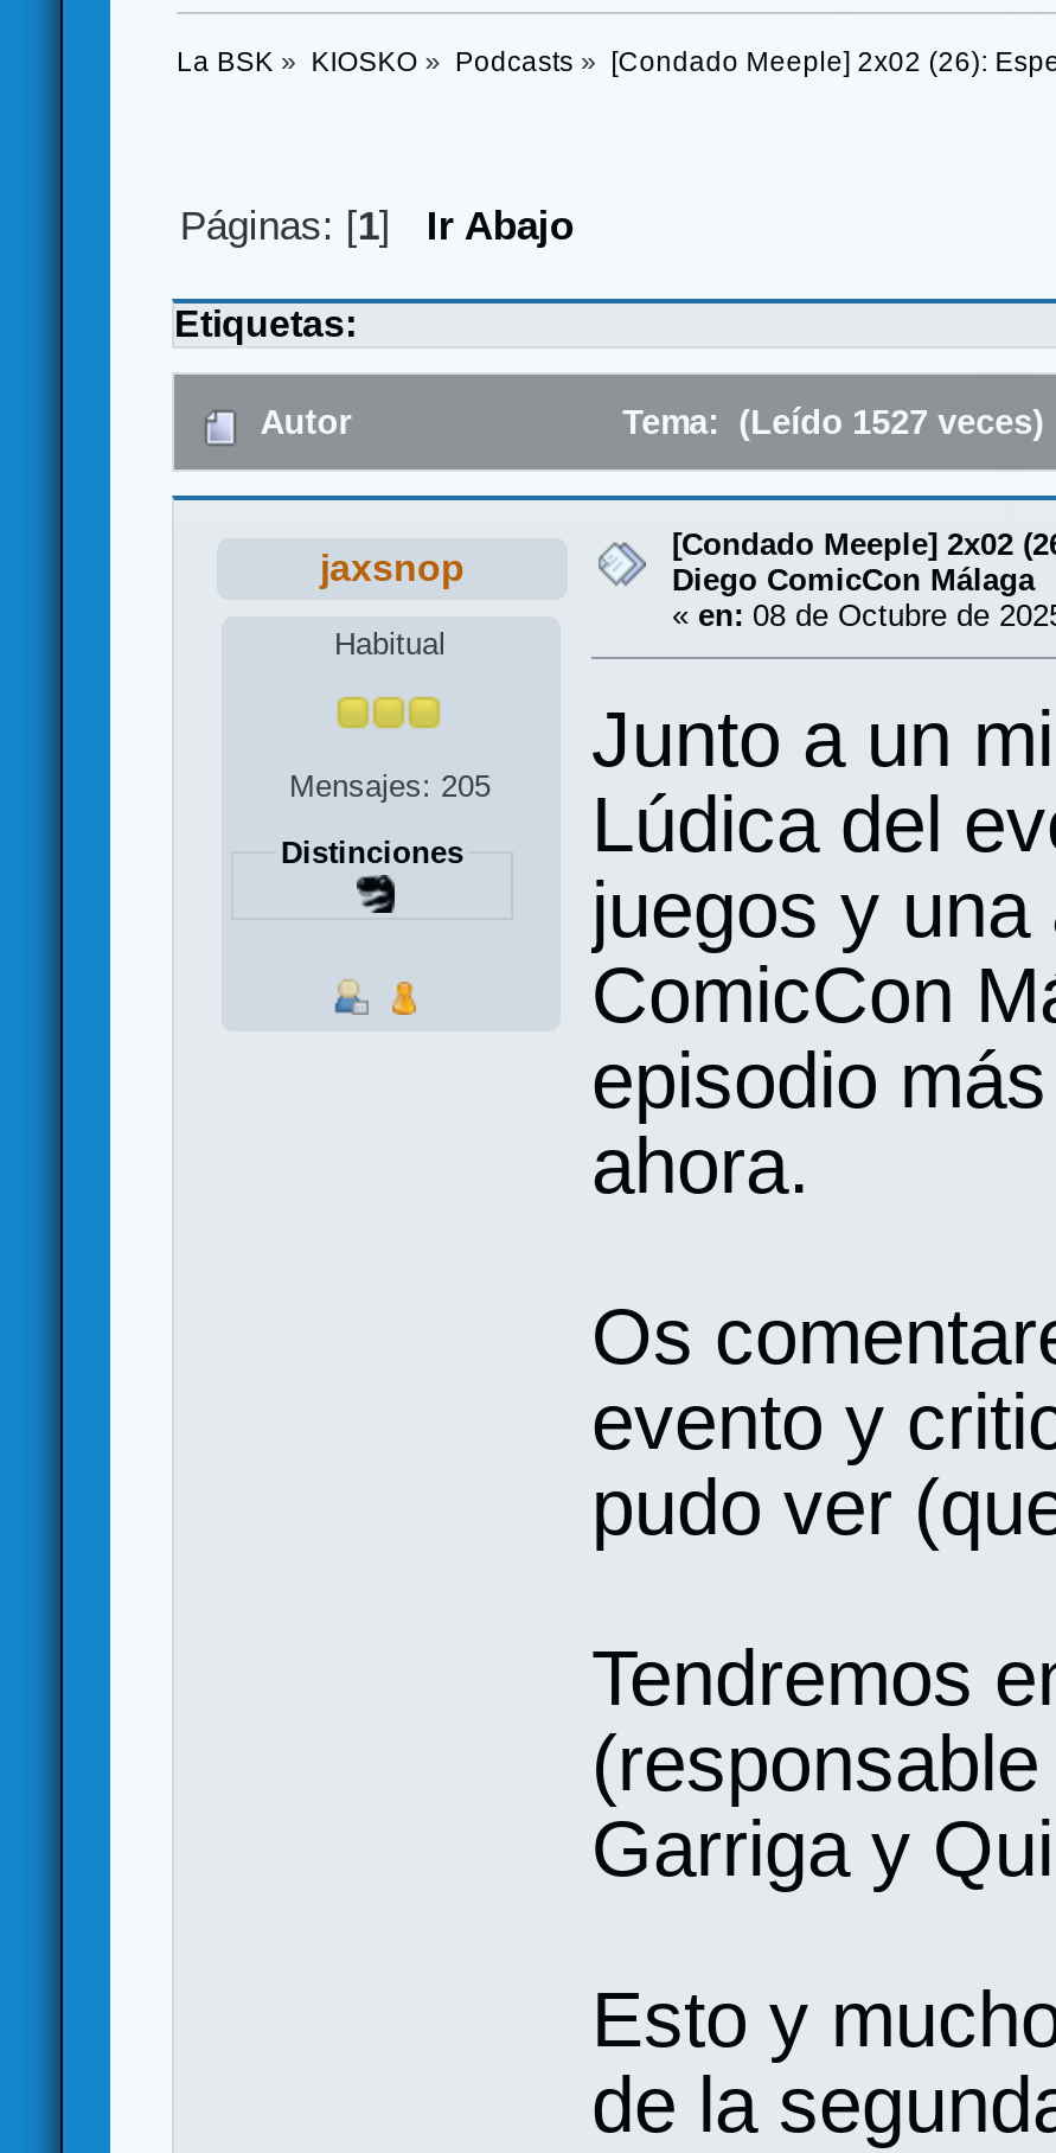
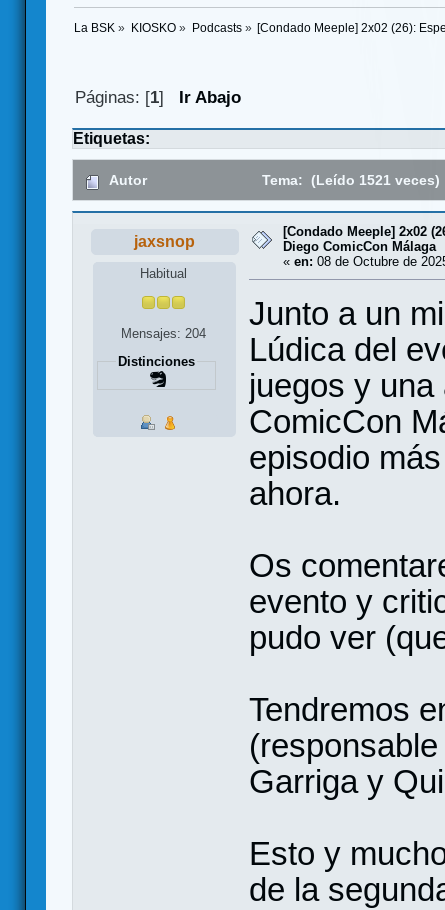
[613,404,1044,442] Tema: (Leído 1527 veces) -> [258,172,440,188] Tema: (Leído 1521 veces)
[289,769,490,804] Mensajes: 205 -> [121,326,206,341] Mensajes: 204

